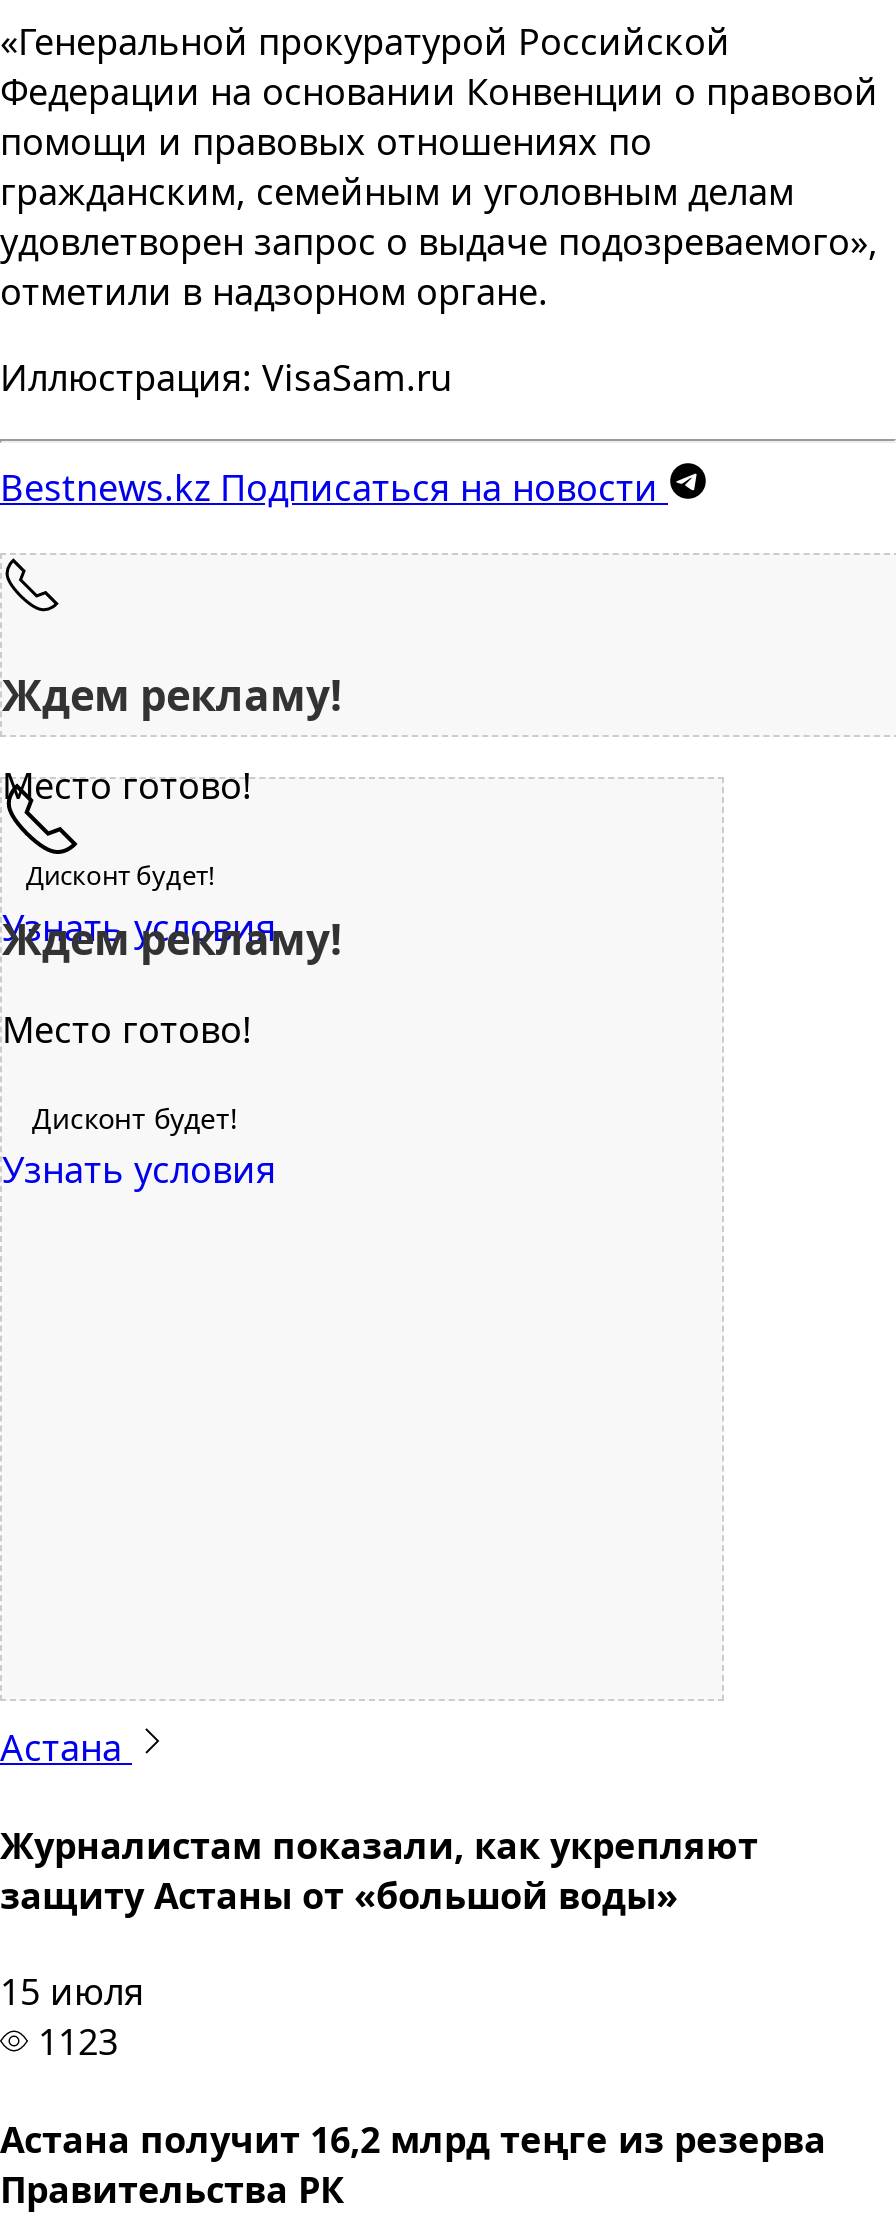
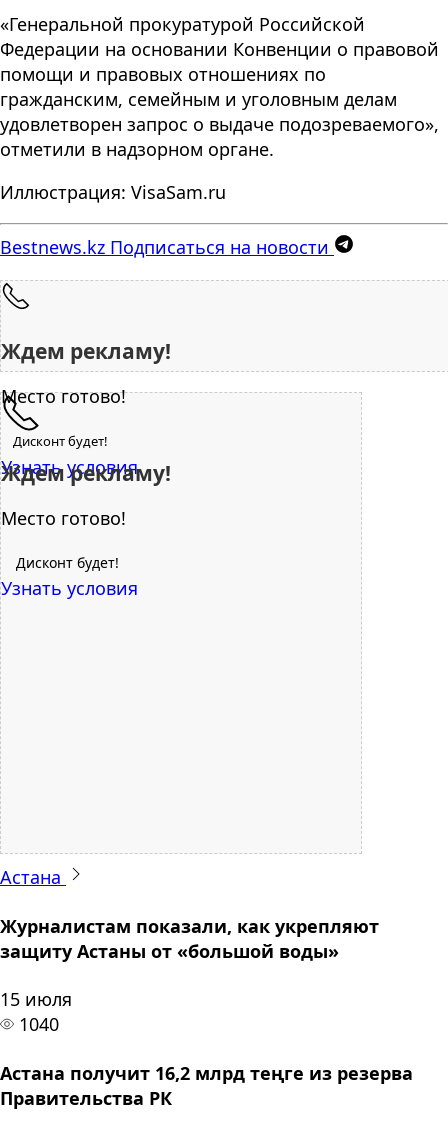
[28,2018,118,2066] 1123 -> [14,1012,59,1036] 1040

